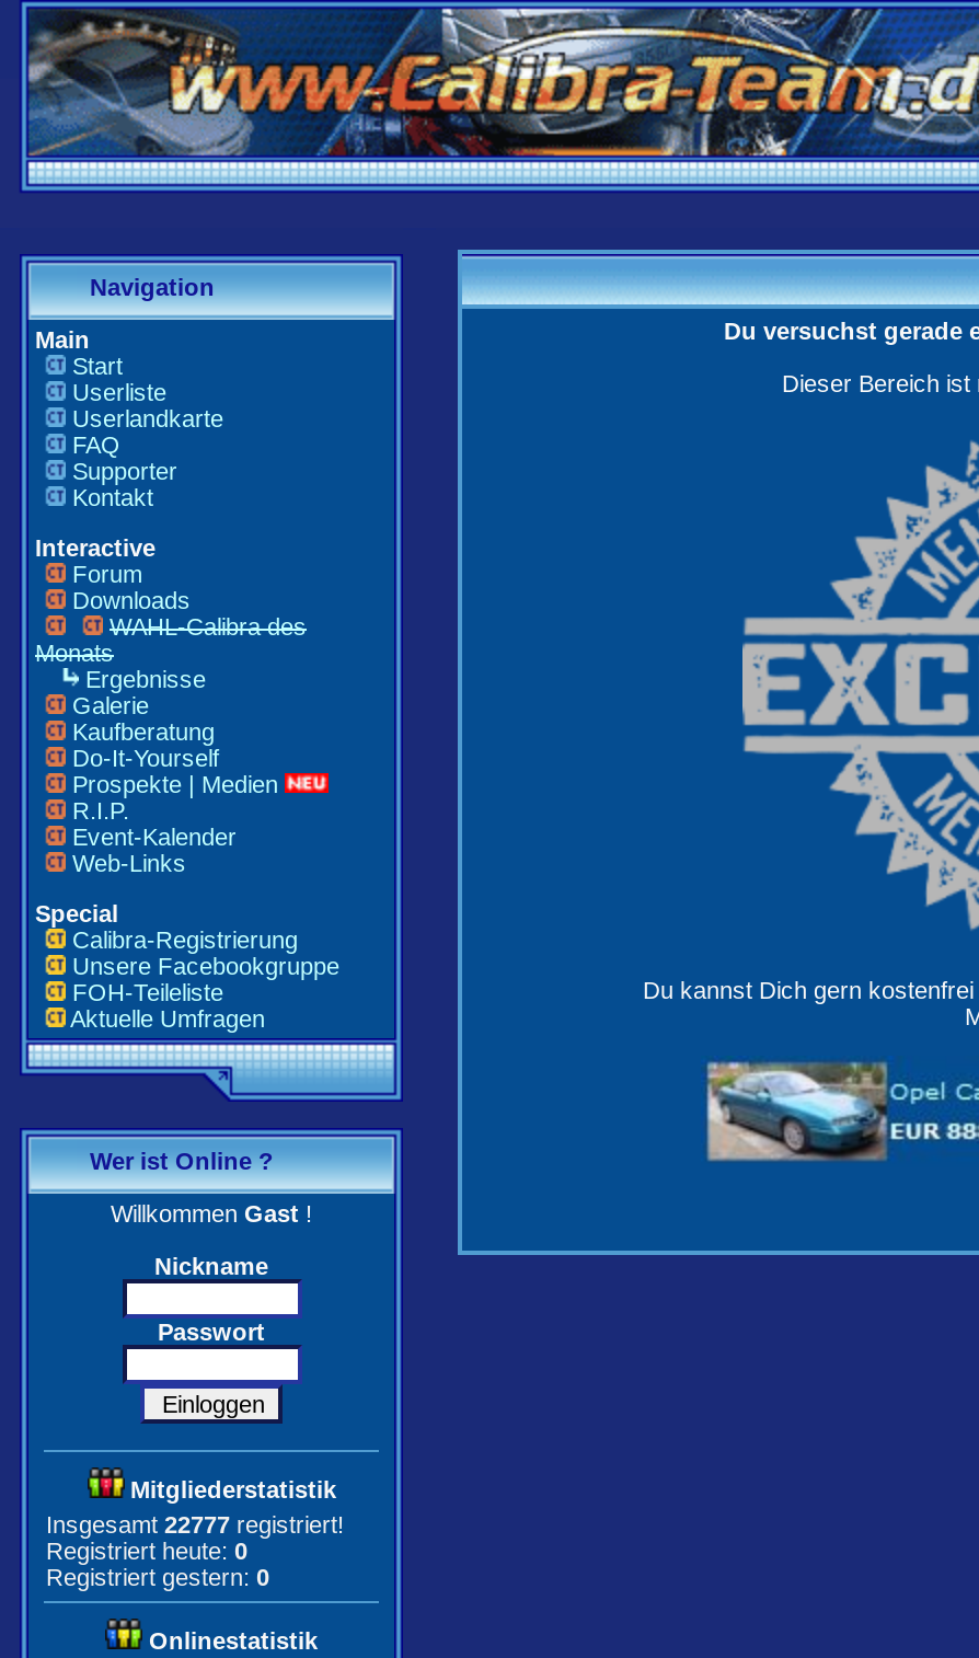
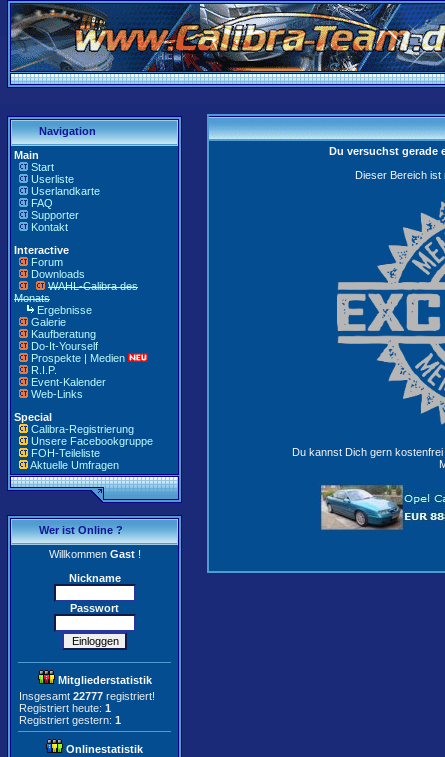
[46,1536,247,1563] Registriert heute: 0 -> [19,701,111,713] Registriert heute: 1
[46,1563,269,1589] Registriert gestern: 0 -> [19,713,121,725] Registriert gestern: 1

